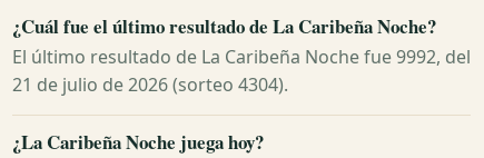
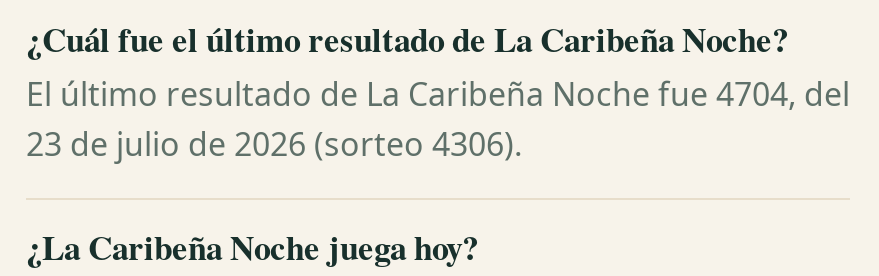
[12,44,471,69] El último resultado de La Caribeña Noche fue 9992, del -> [26,71,850,115] El último resultado de La Caribeña Noche fue 4704, del
[12,72,288,96] 21 de julio de 2026 (sorteo 4304). -> [26,121,522,165] 23 de julio de 2026 (sorteo 4306).

